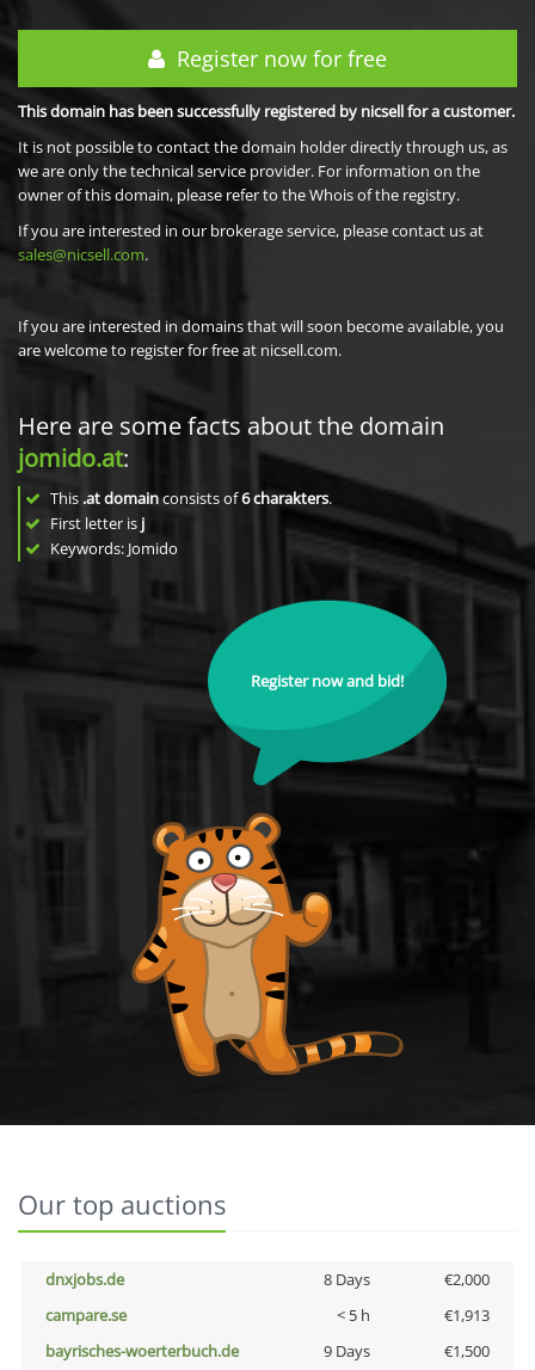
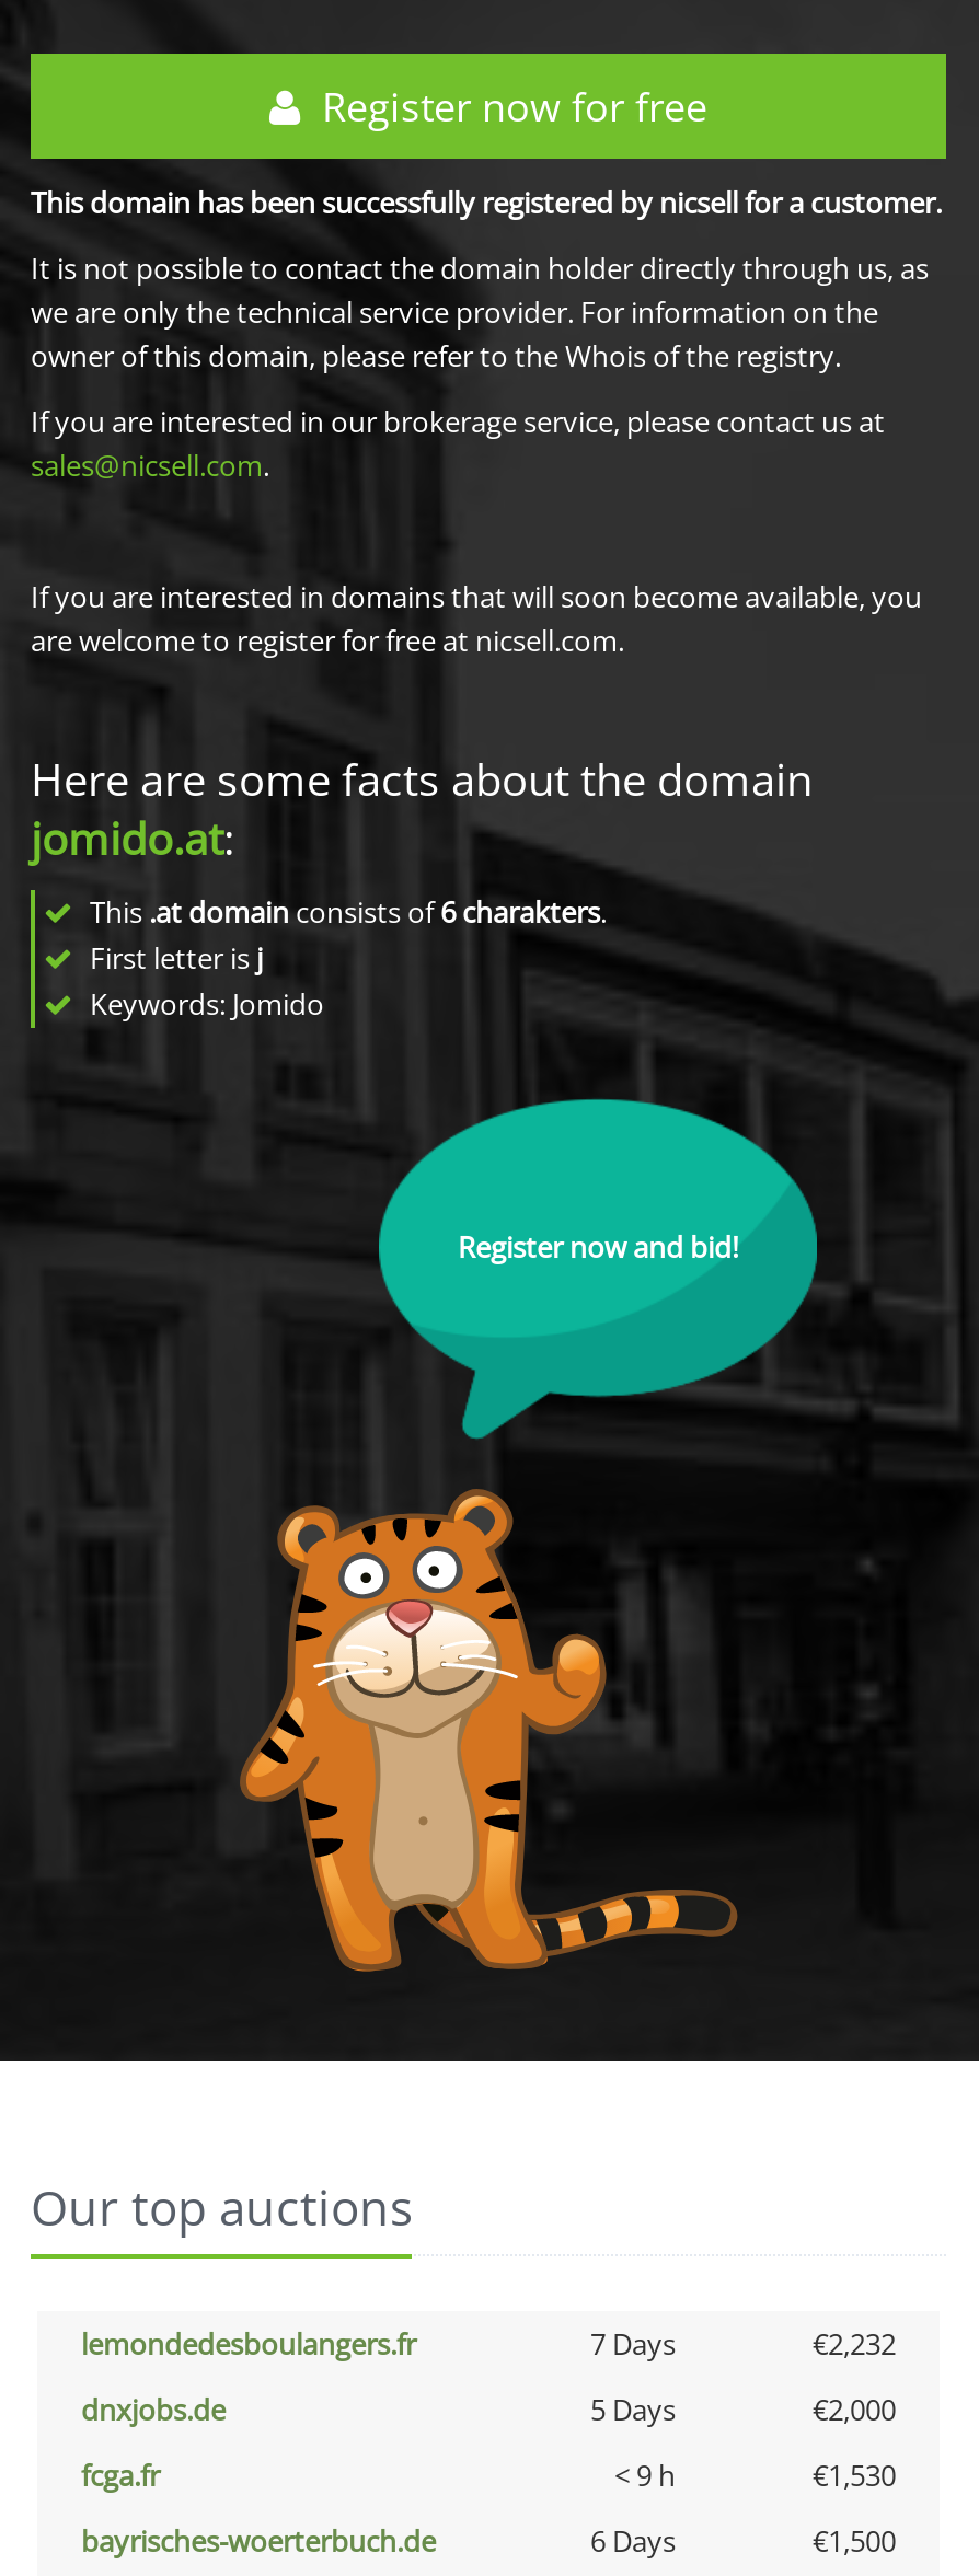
none -> [81,2324,896,2364] lemondedesboulangers.fr | 7 Days | €2,232
[323,1268,370,1290] 8 Days -> [590,2390,676,2429] 5 Days
[45,1304,490,1326] campare.se | < 5 h | €1,913 -> [81,2456,896,2495] fcga.fr | < 9 h | €1,530
[323,1340,370,1362] 9 Days -> [590,2521,676,2561] 6 Days

